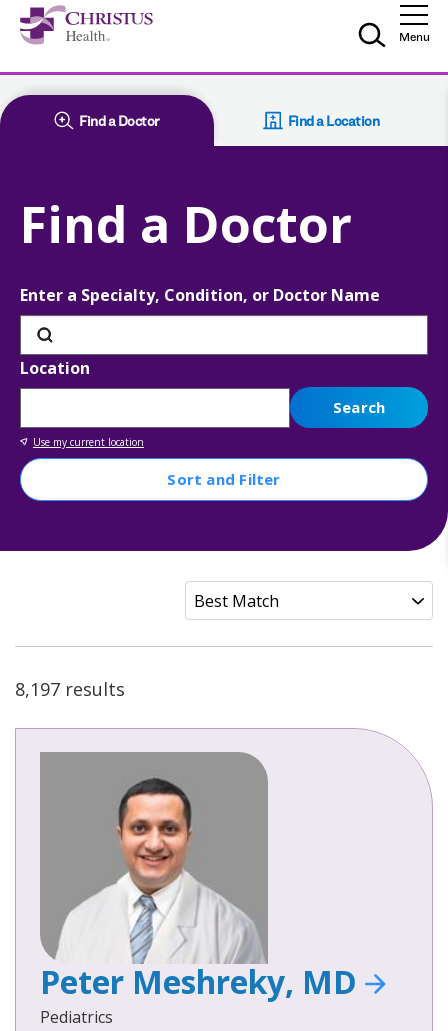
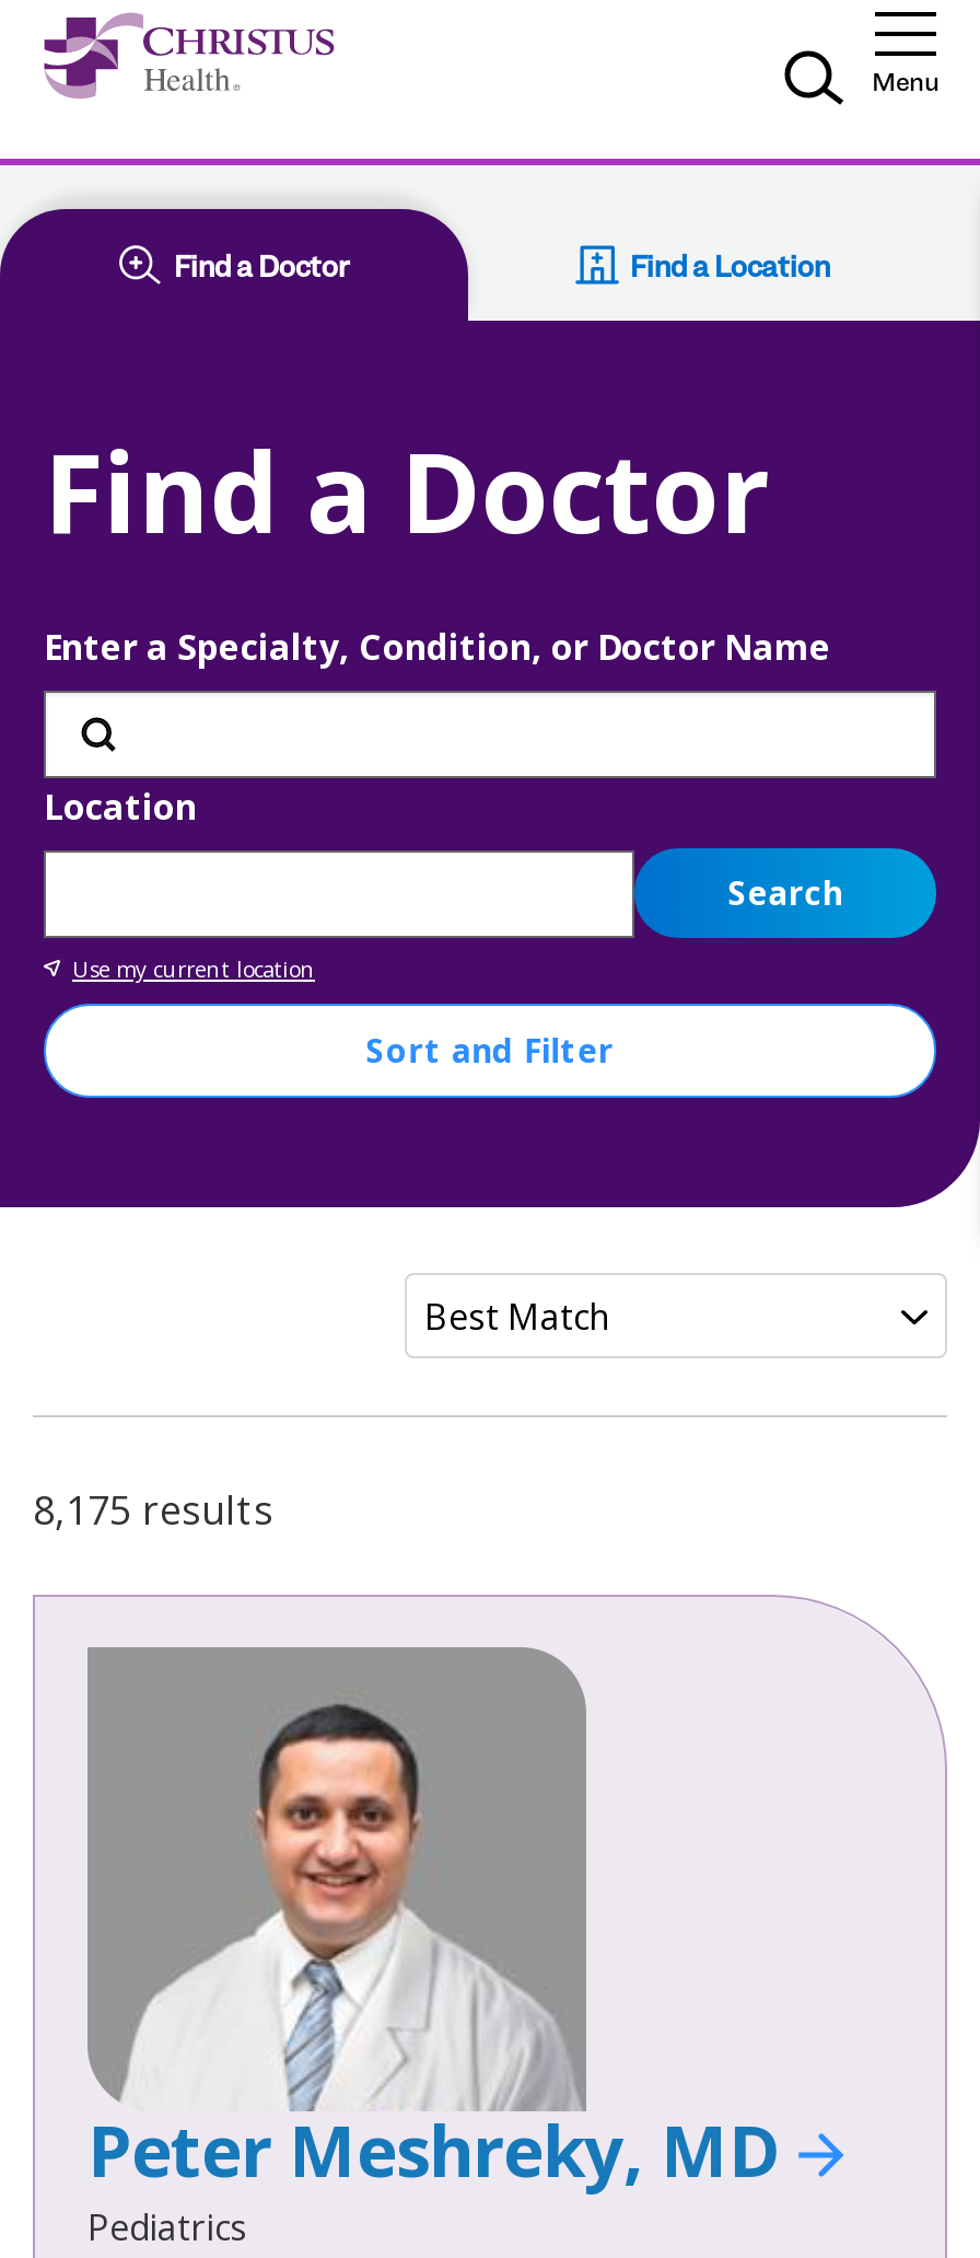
[15,677,125,701] 8,197 results -> [33,1483,273,1536] 8,175 results

